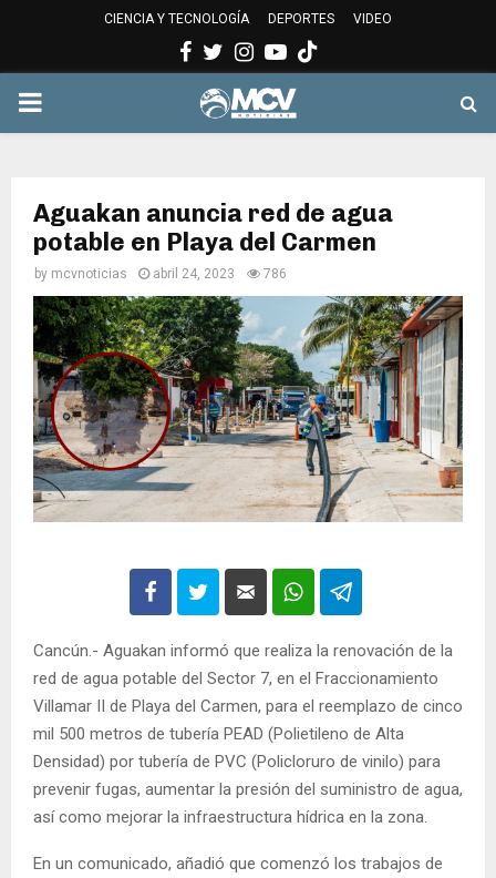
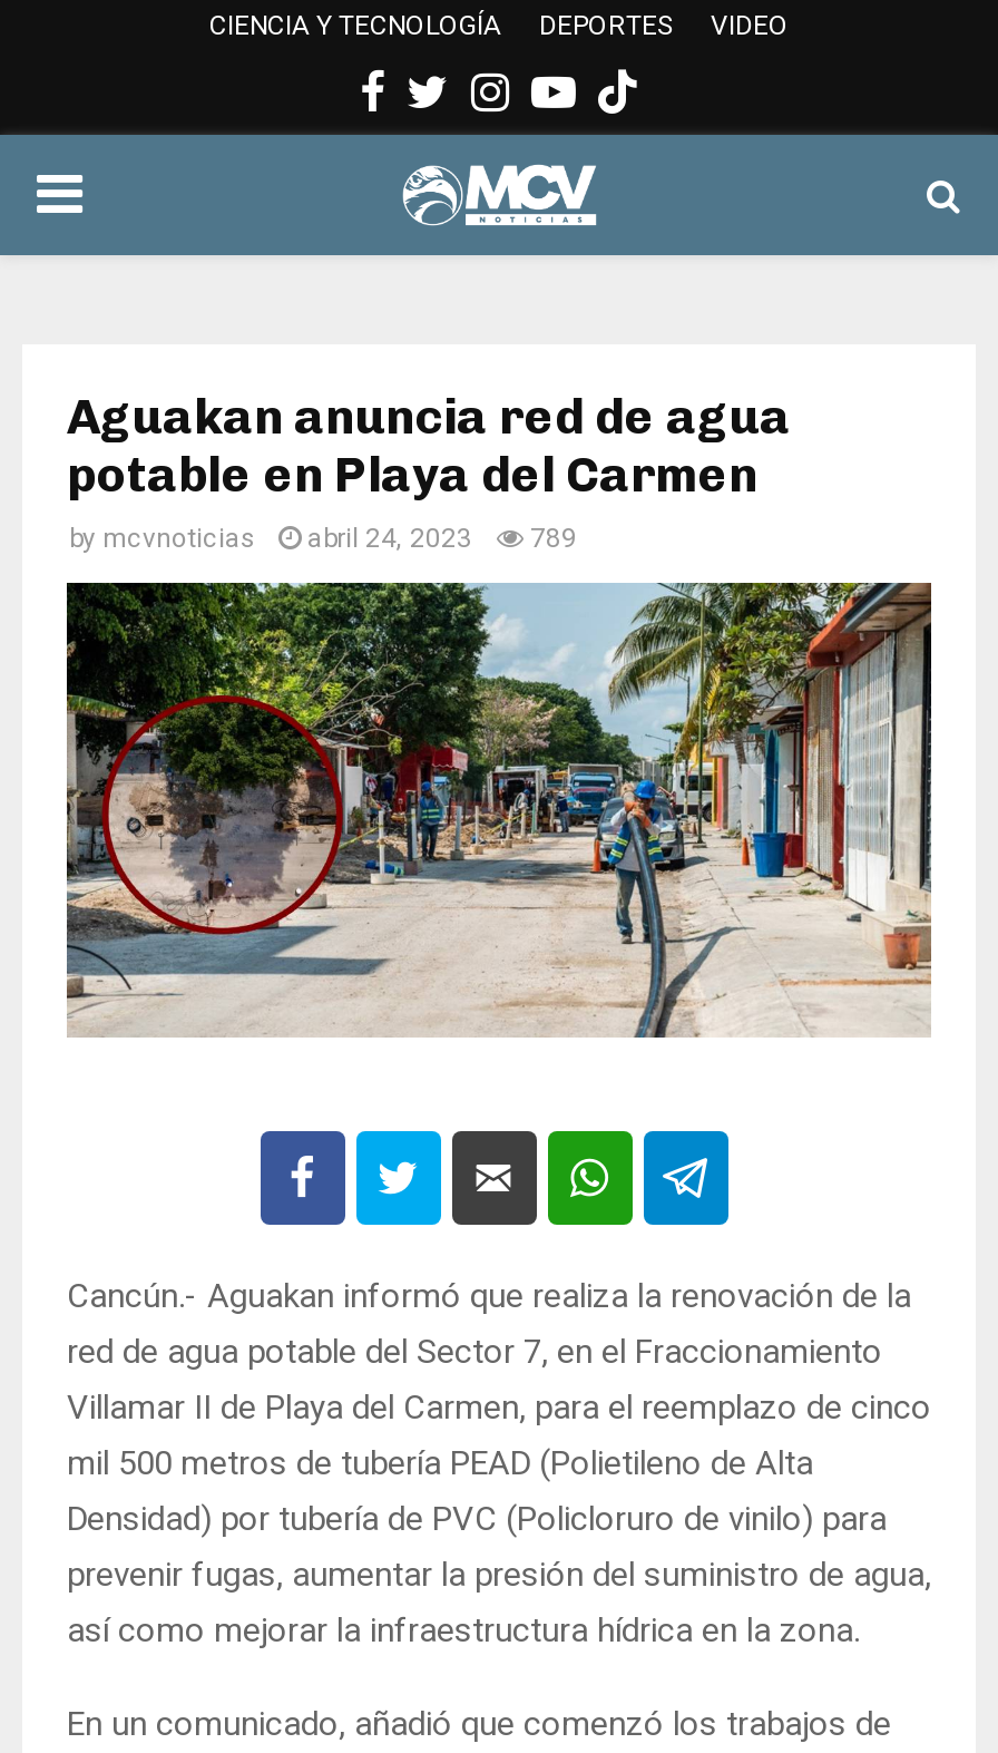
[34,266,287,282] by mcvnoticias abril 24, 2023 786 -> [69,523,577,554] by mcvnoticias abril 24, 2023 789

